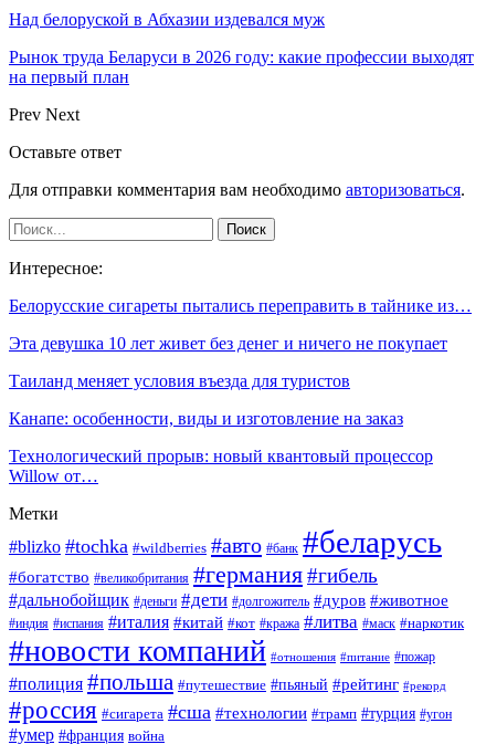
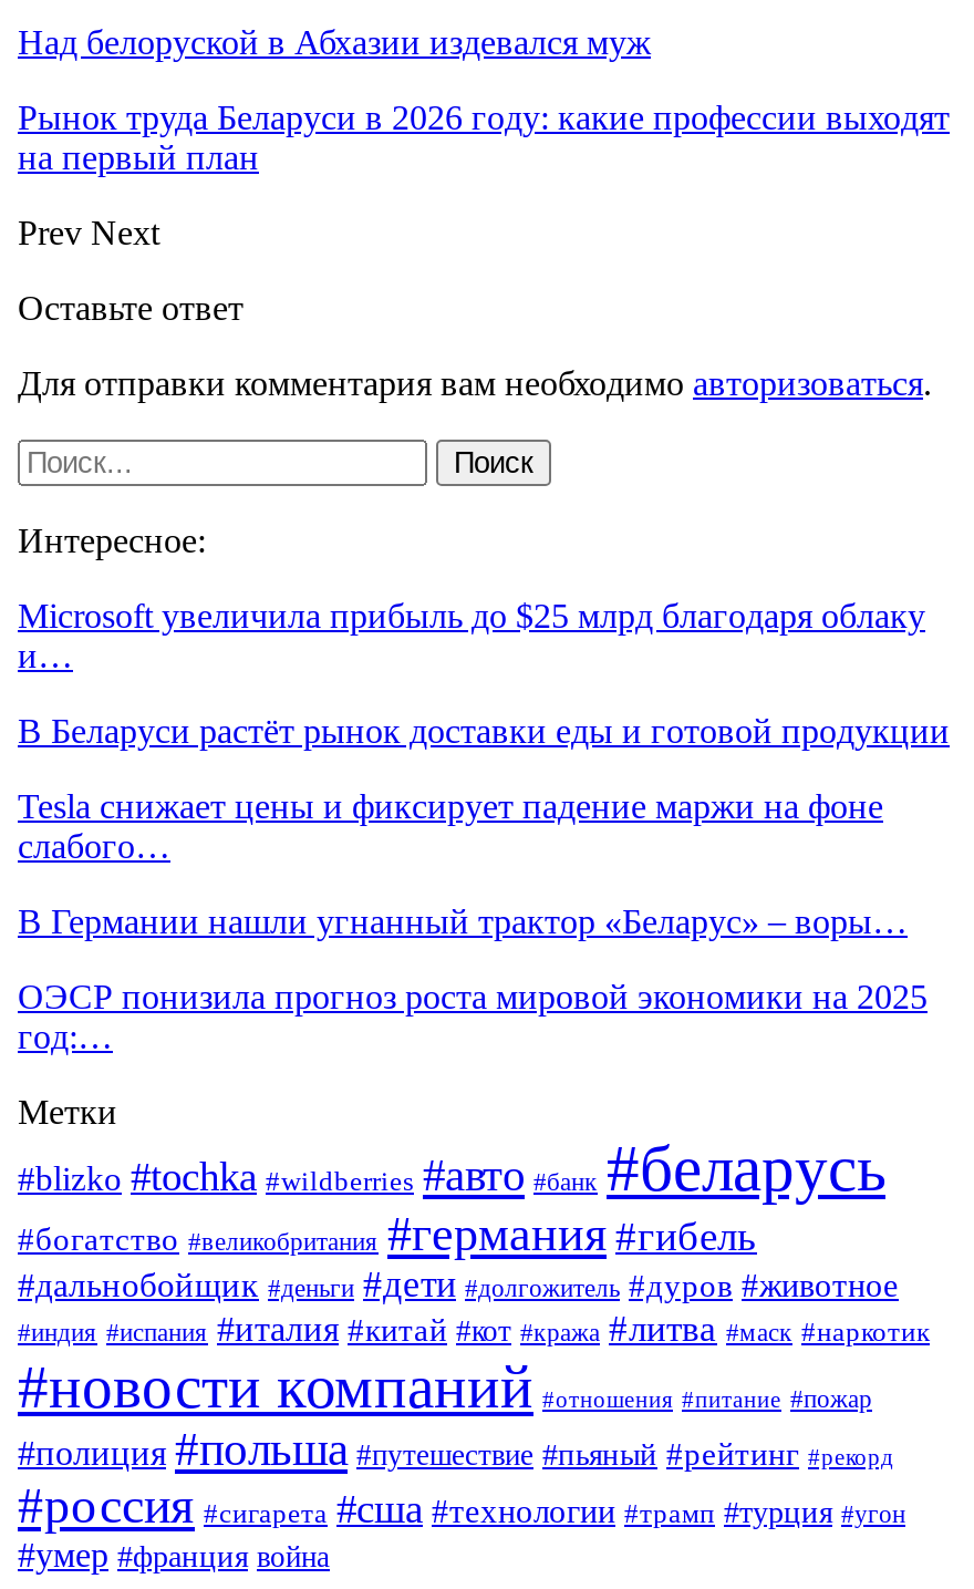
[9,296,472,315] Белорусские сигареты пытались переправить в тайнике из… -> [18,596,925,674] Microsoft увеличила прибыль до $25 млрд благодаря облаку | и…
[9,334,447,352] Эта девушка 10 лет живет без денег и ничего не покупает -> [18,712,950,749] В Беларуси растёт рынок доставки еды и готовой продукции
[9,371,350,390] Таиланд меняет условия въезда для туристов -> [18,787,883,864] Tesla снижает цены и фиксирует падение маржи на фоне | слабого…
[9,409,403,428] Канапе: особенности, виды и изготовление на заказ -> [18,902,908,940] В Германии нашли угнанный трактор «Беларус» – воры…
[9,446,433,485] Технологический прорыв: новый квантовый процессор | Willow от… -> [18,977,928,1055] ОЭСР понизила прогноз роста мировой экономики на 2025 | год:…

